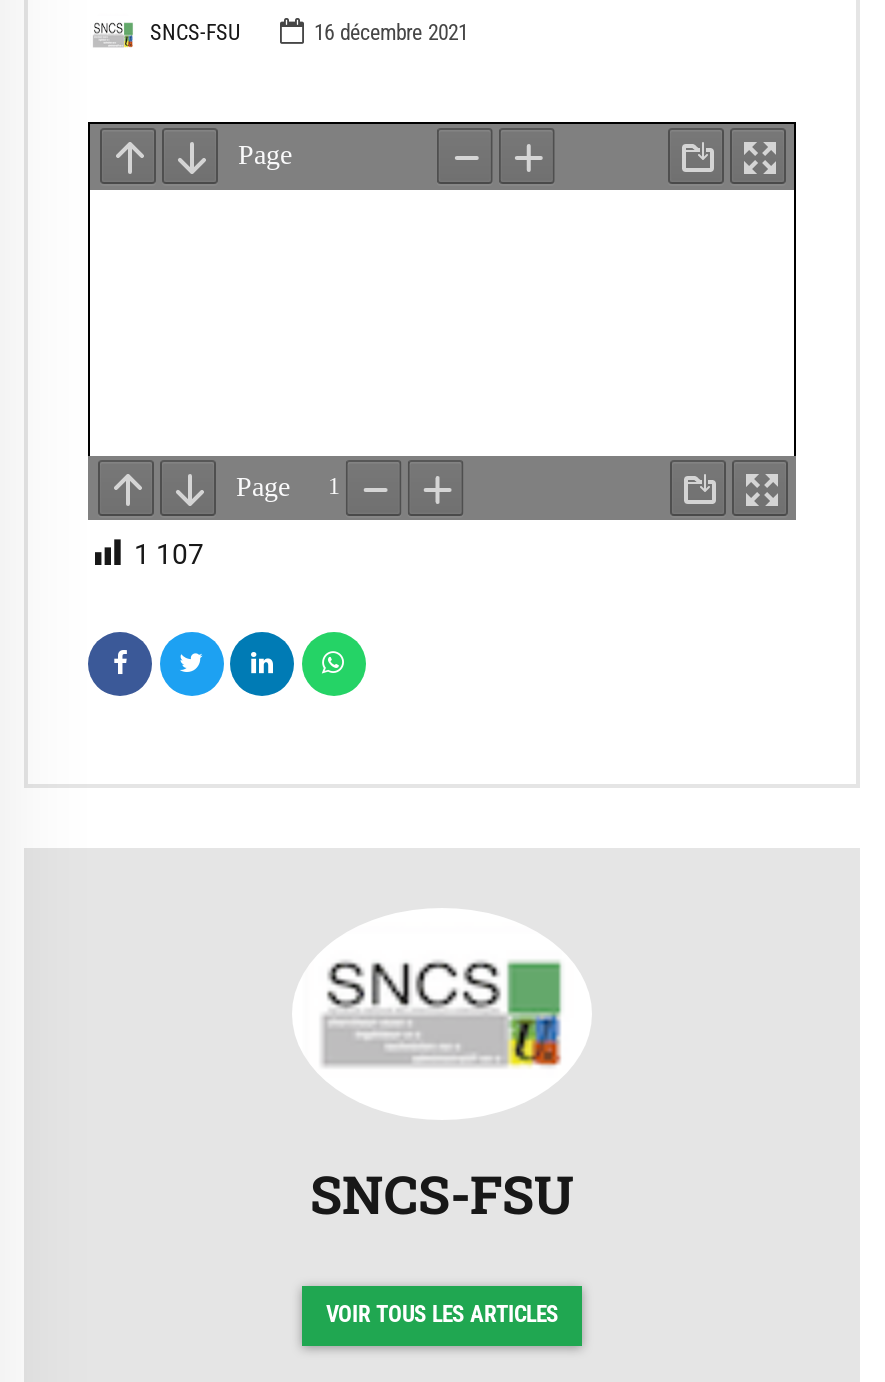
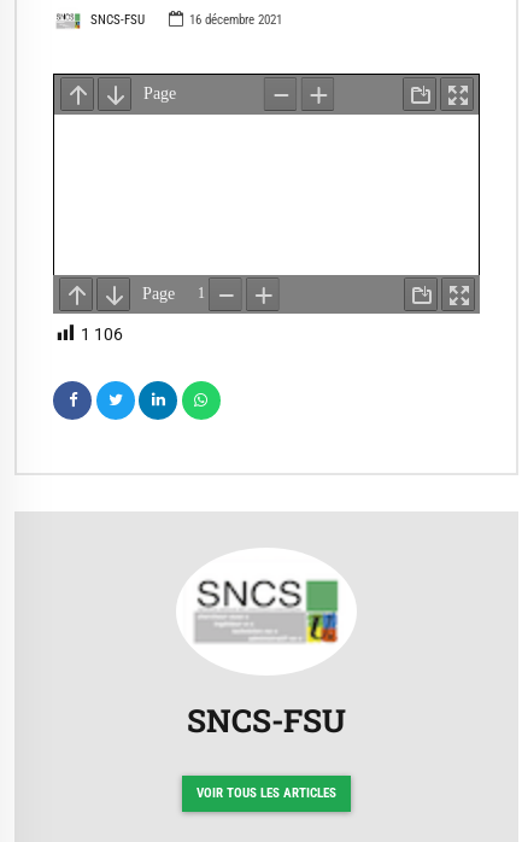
[134,538,204,570] 1 107 -> [81,324,123,344] 1 106

